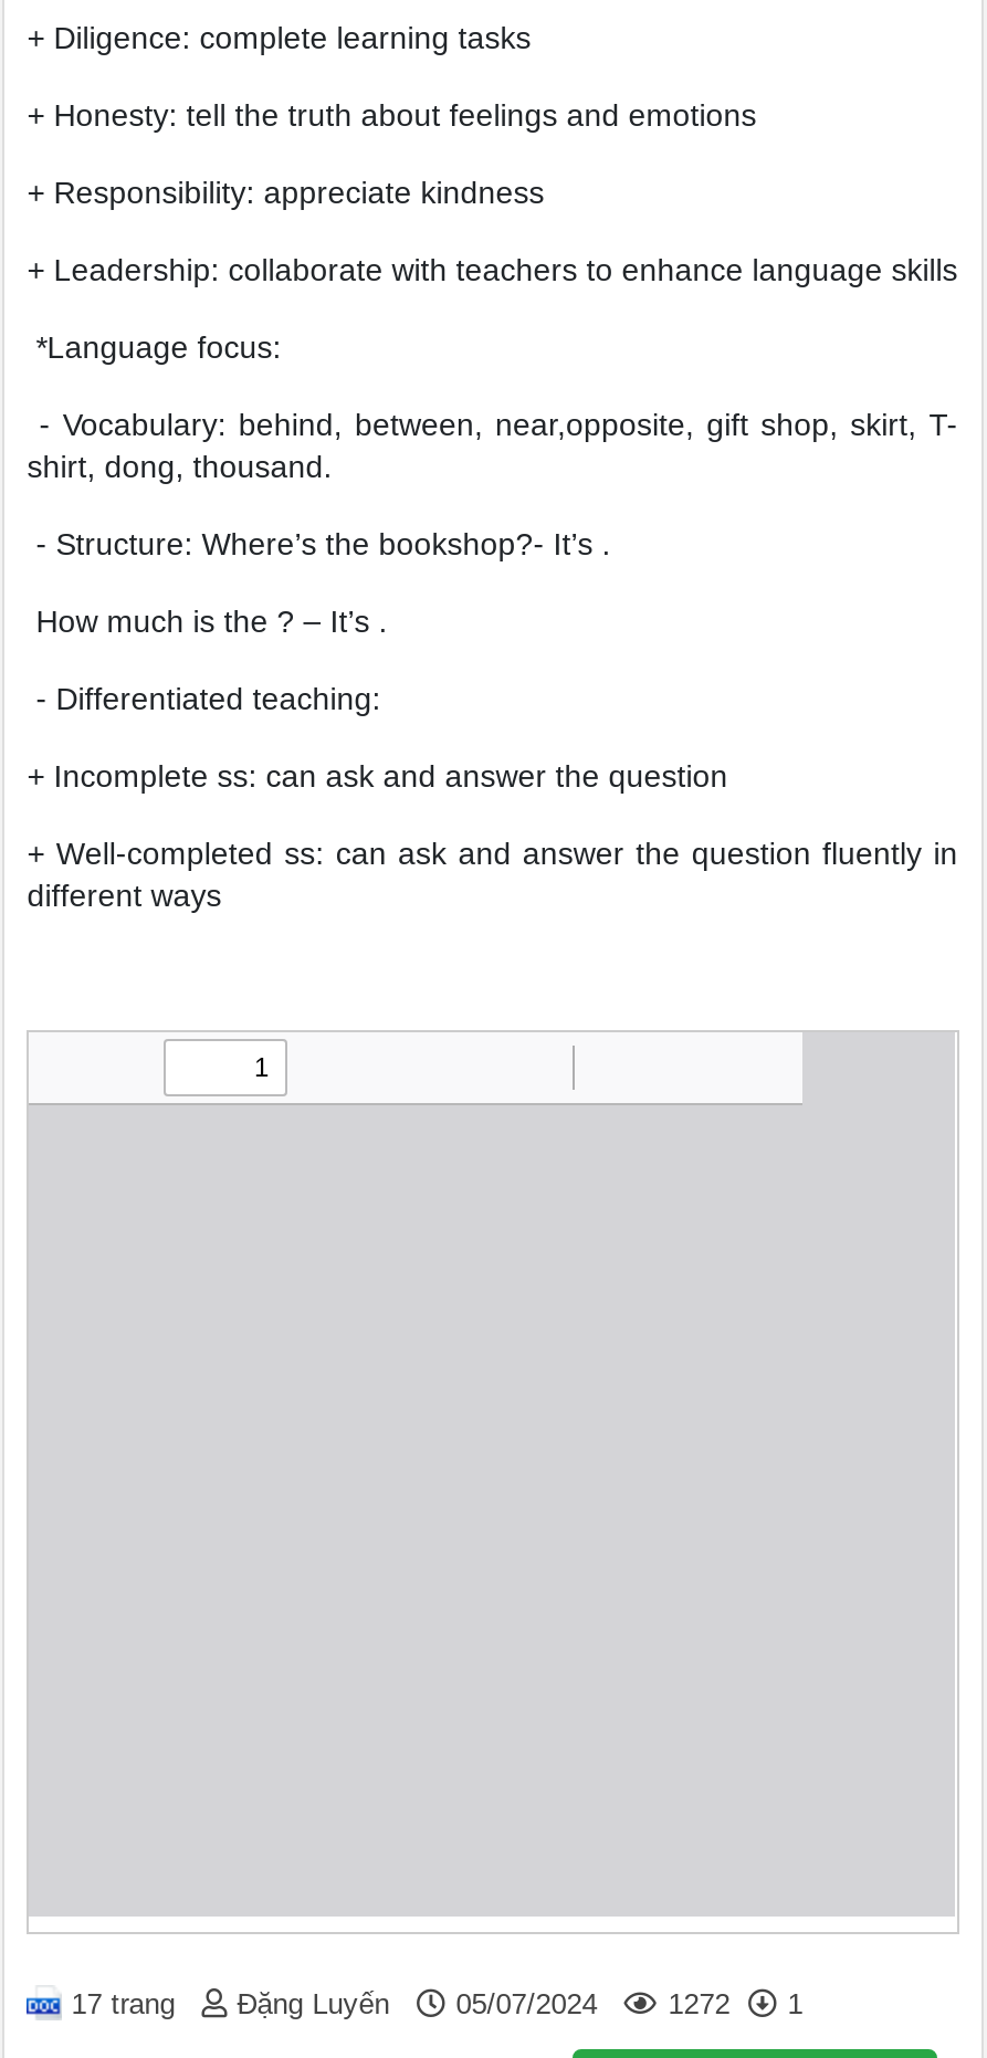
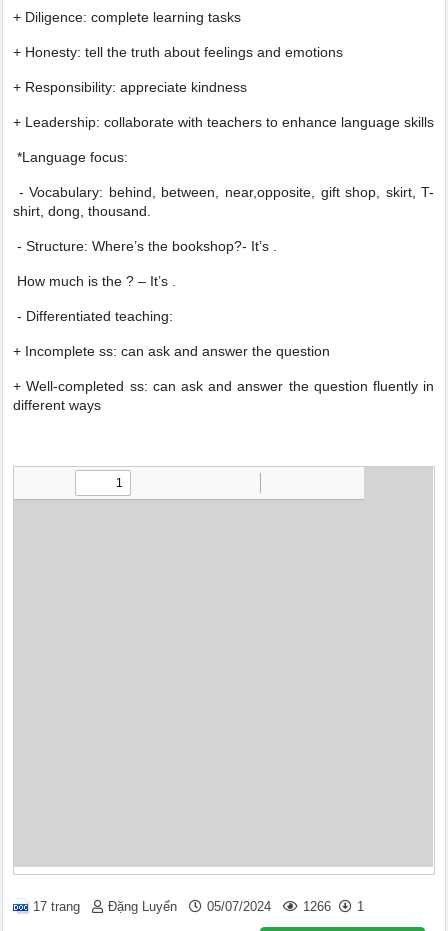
[668,1987,803,2020] 1272 1 -> [303,899,364,914] 1266 1

